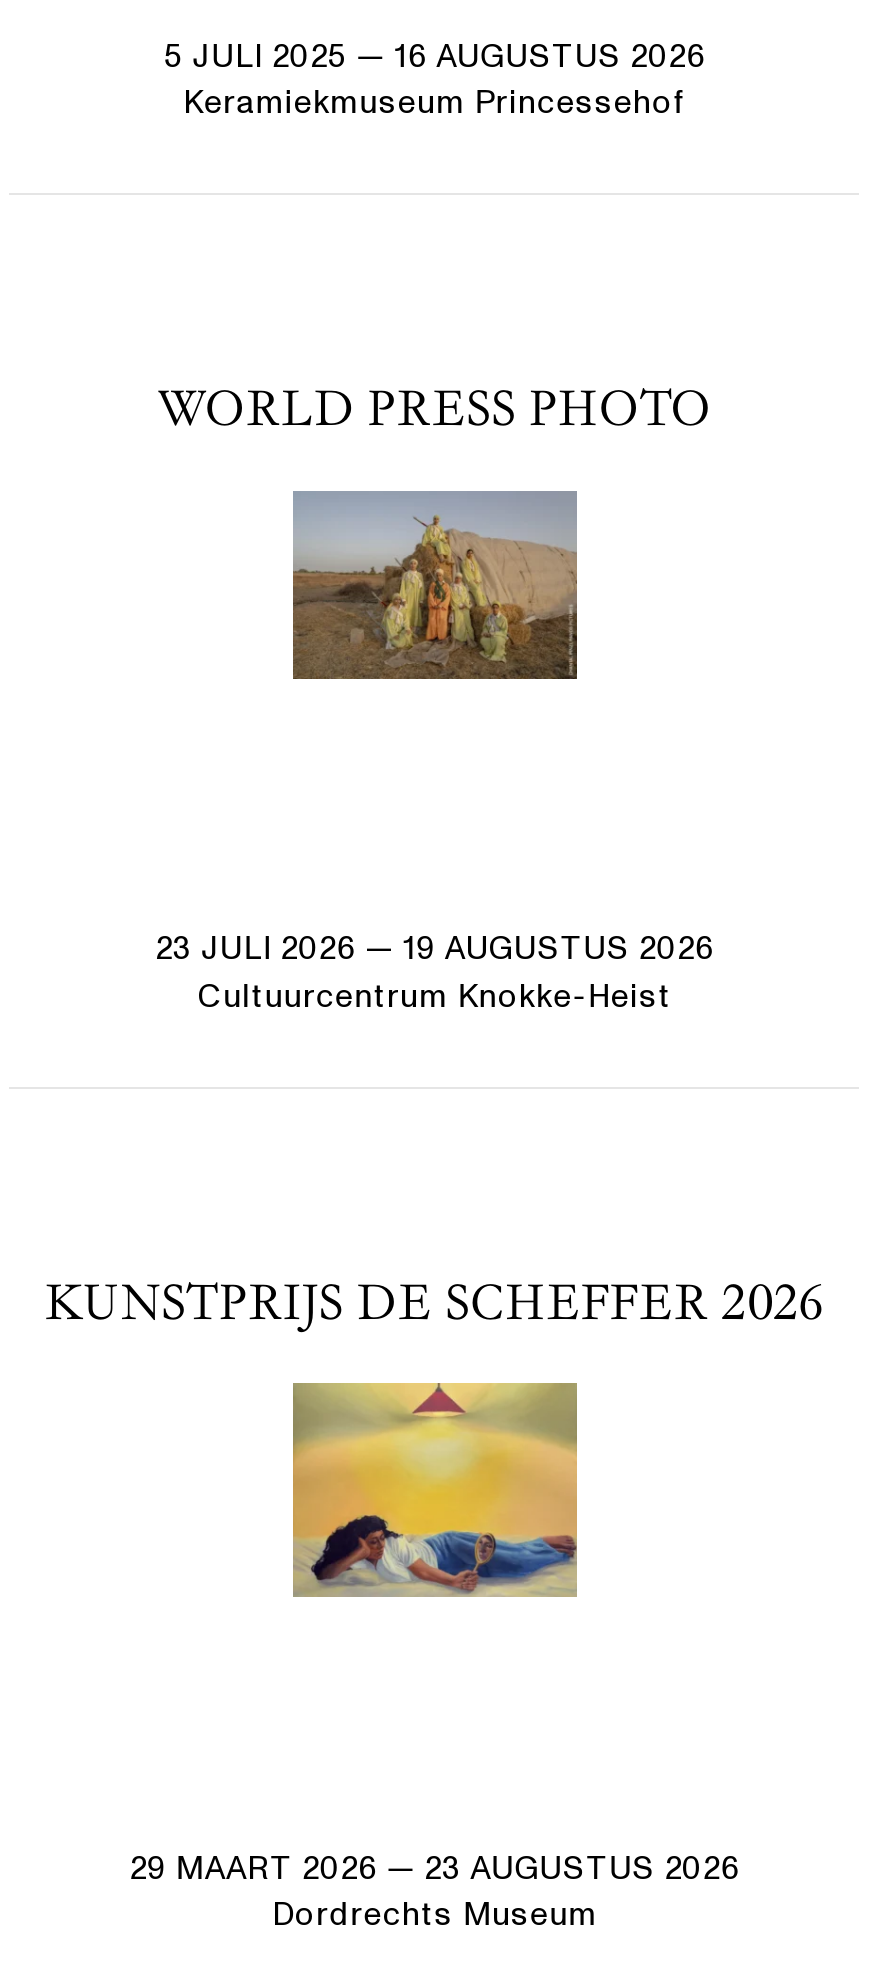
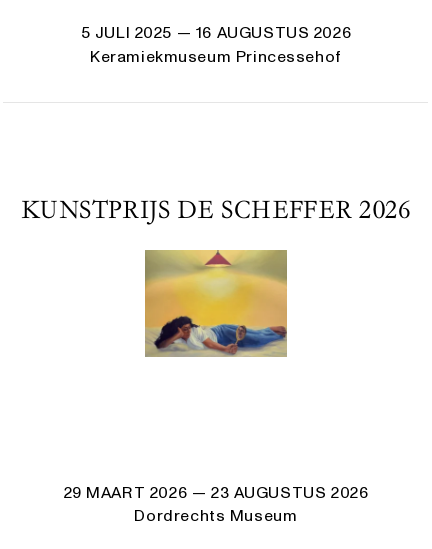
[158,379,712,439] WORLD PRESS PHOTO -> none
[291,490,579,682] [image] -> none
[156,934,714,1013] 23 JULI 2026 — 19 AUGUSTUS 2026 | Cultuurcentrum Knokke-Heist -> none

